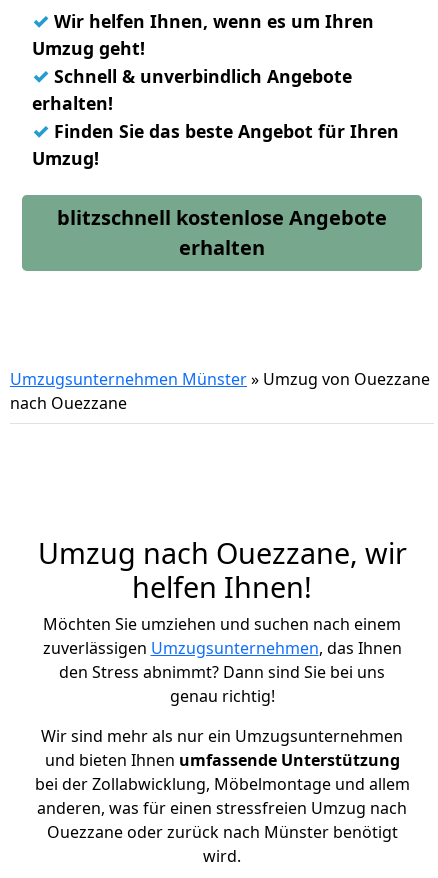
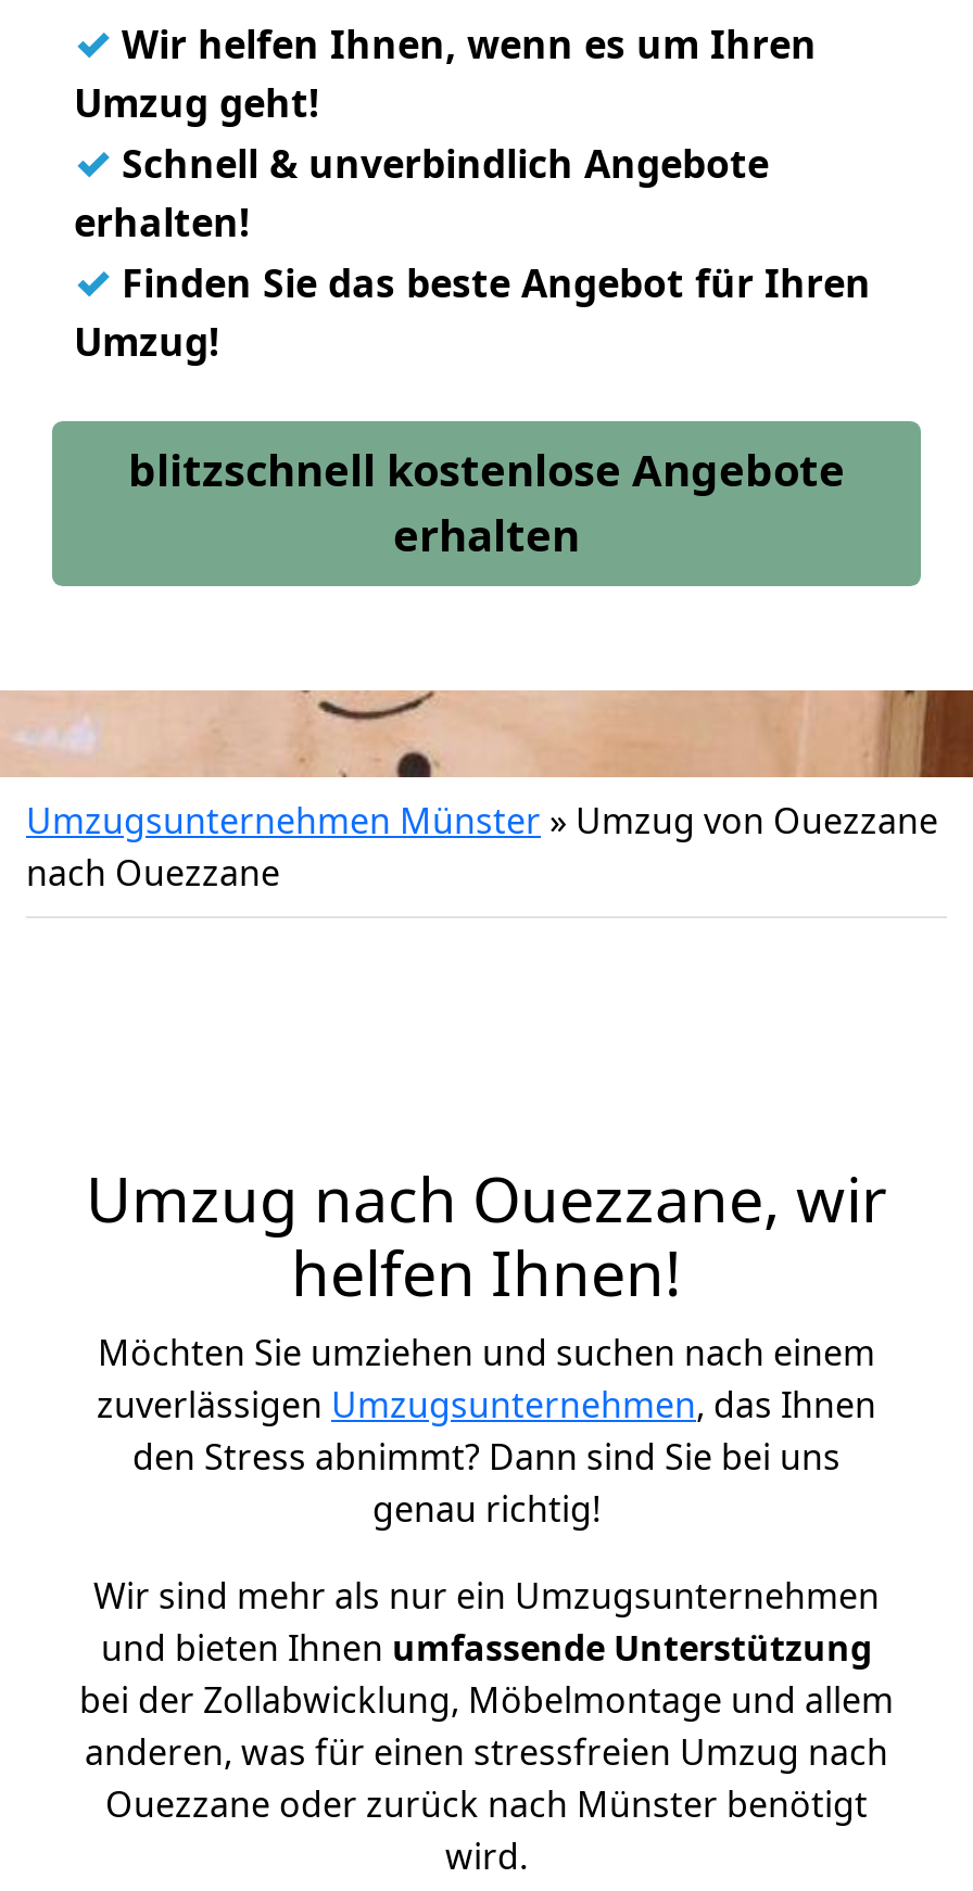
none -> [7,688,966,779] [image]

